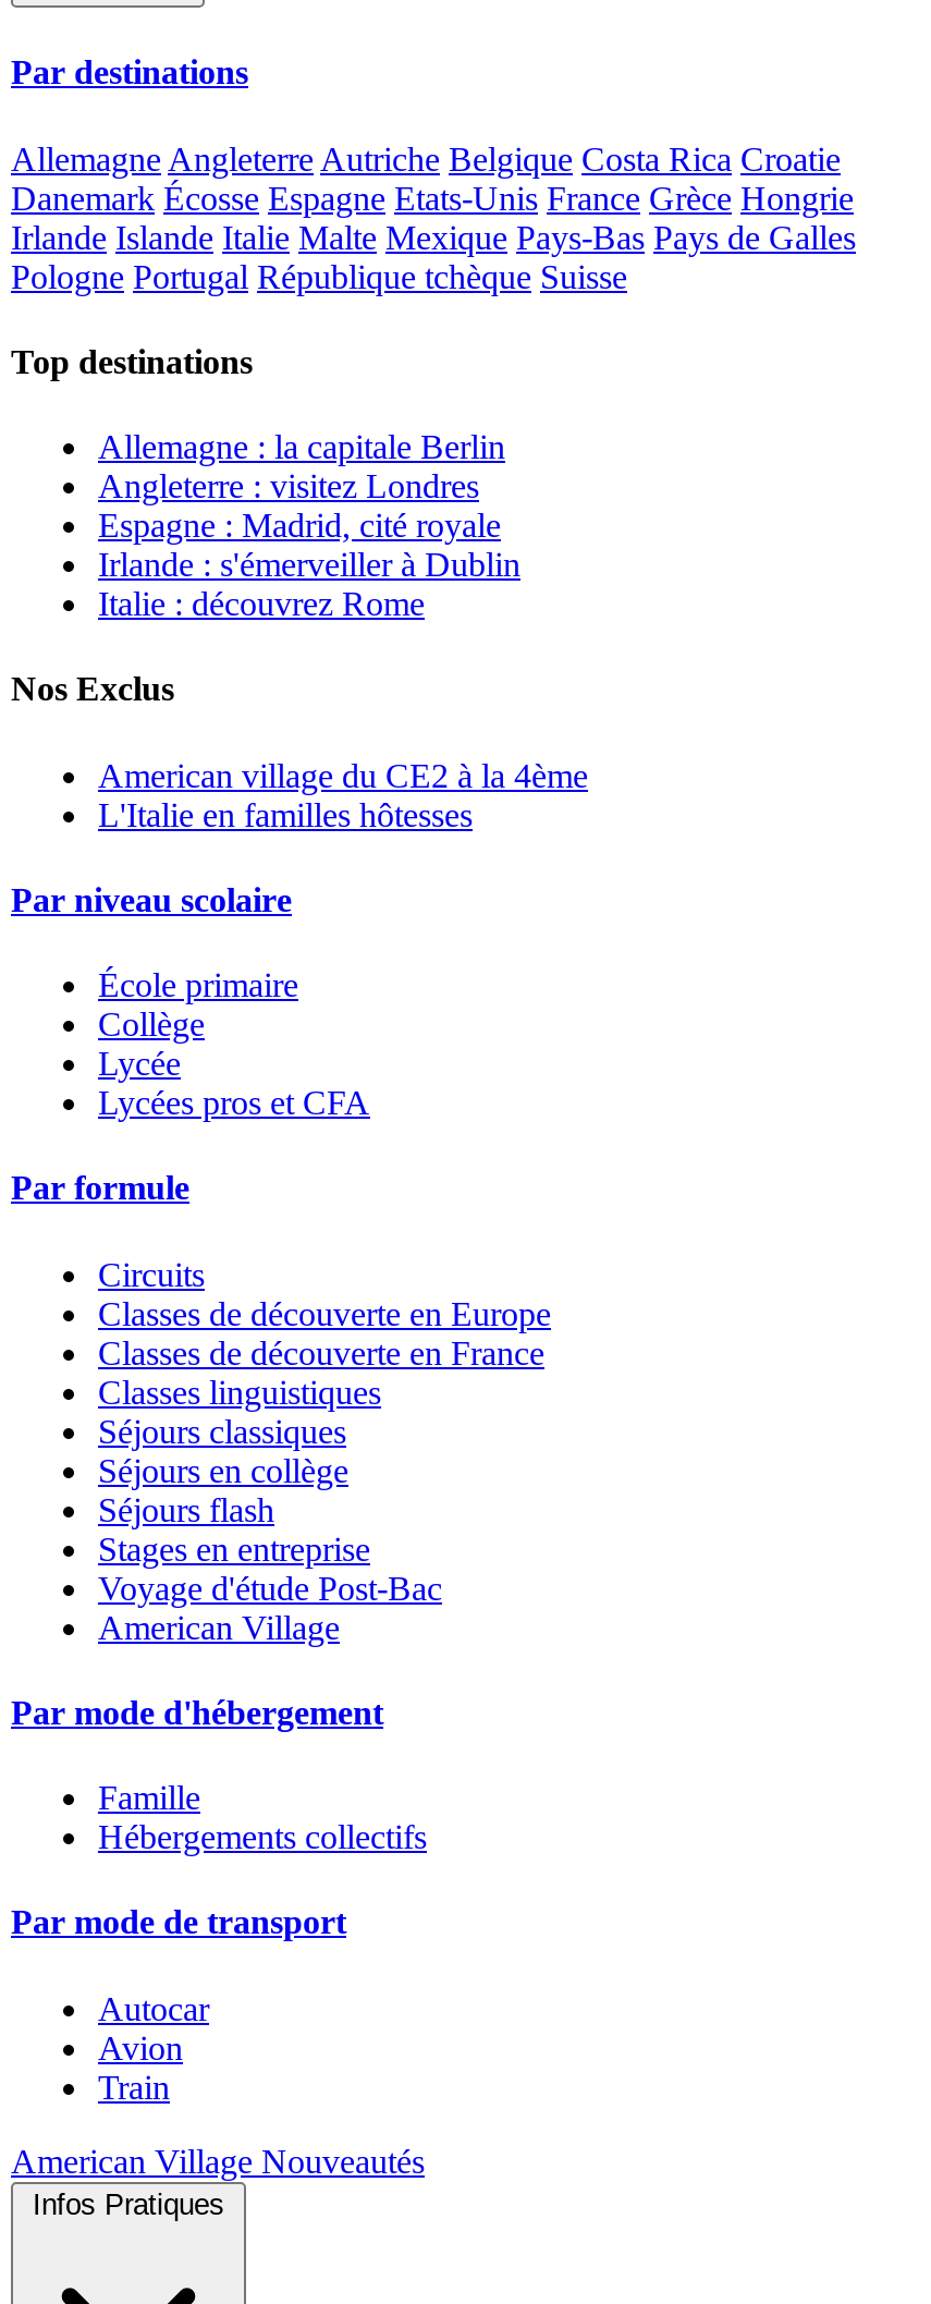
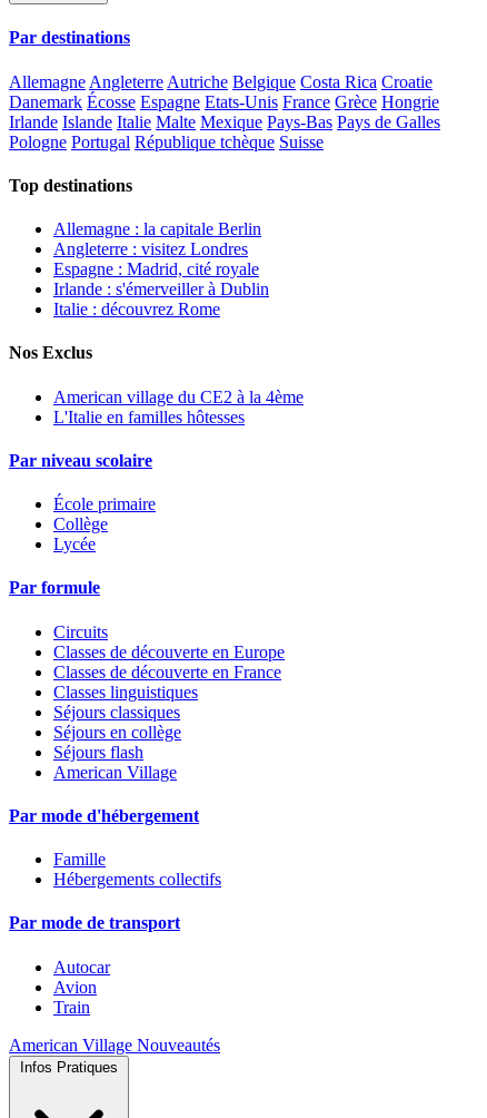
[98,1084,370,1121] Lycées pros et CFA -> none
[98,1530,442,1606] Stages en entreprise | Voyage d'étude Post-Bac -> none

